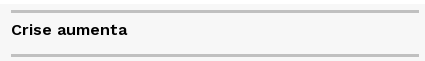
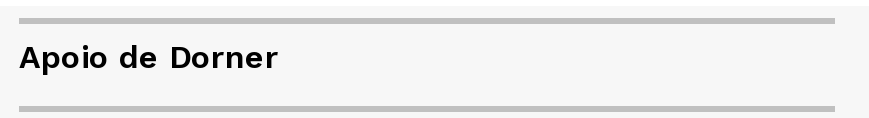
[11,20,127,39] Crise aumenta -> [19,38,279,76] Apoio de Dorner

